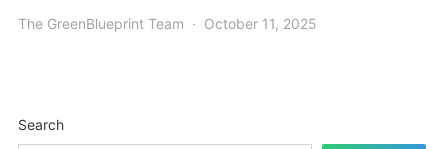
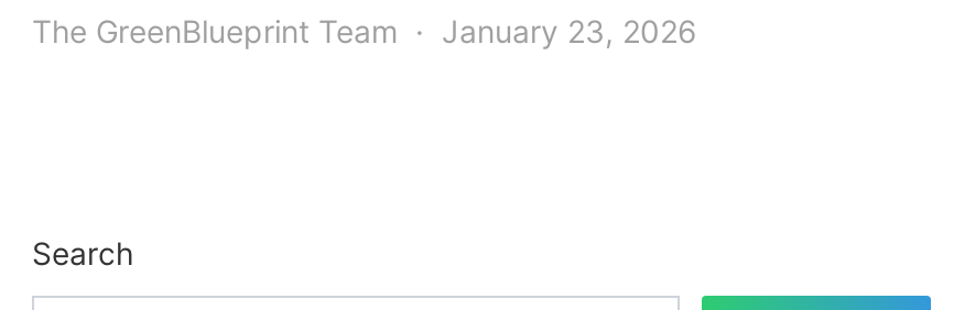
[18,15,317,32] The GreenBlueprint Team October 11, 2025 -> [32,12,697,50] The GreenBlueprint Team January 23, 2026

